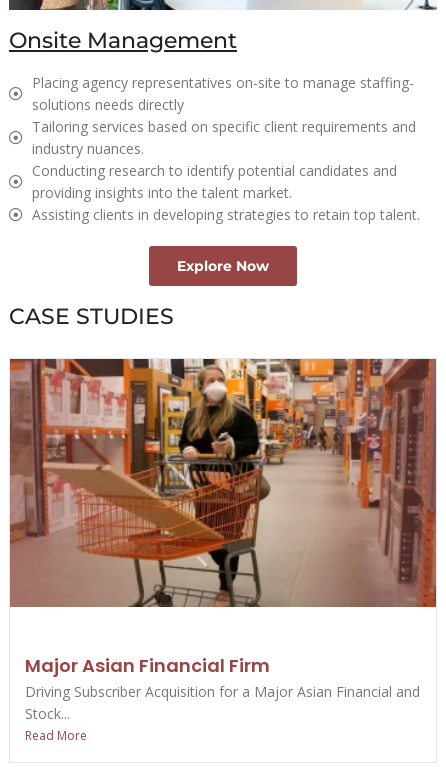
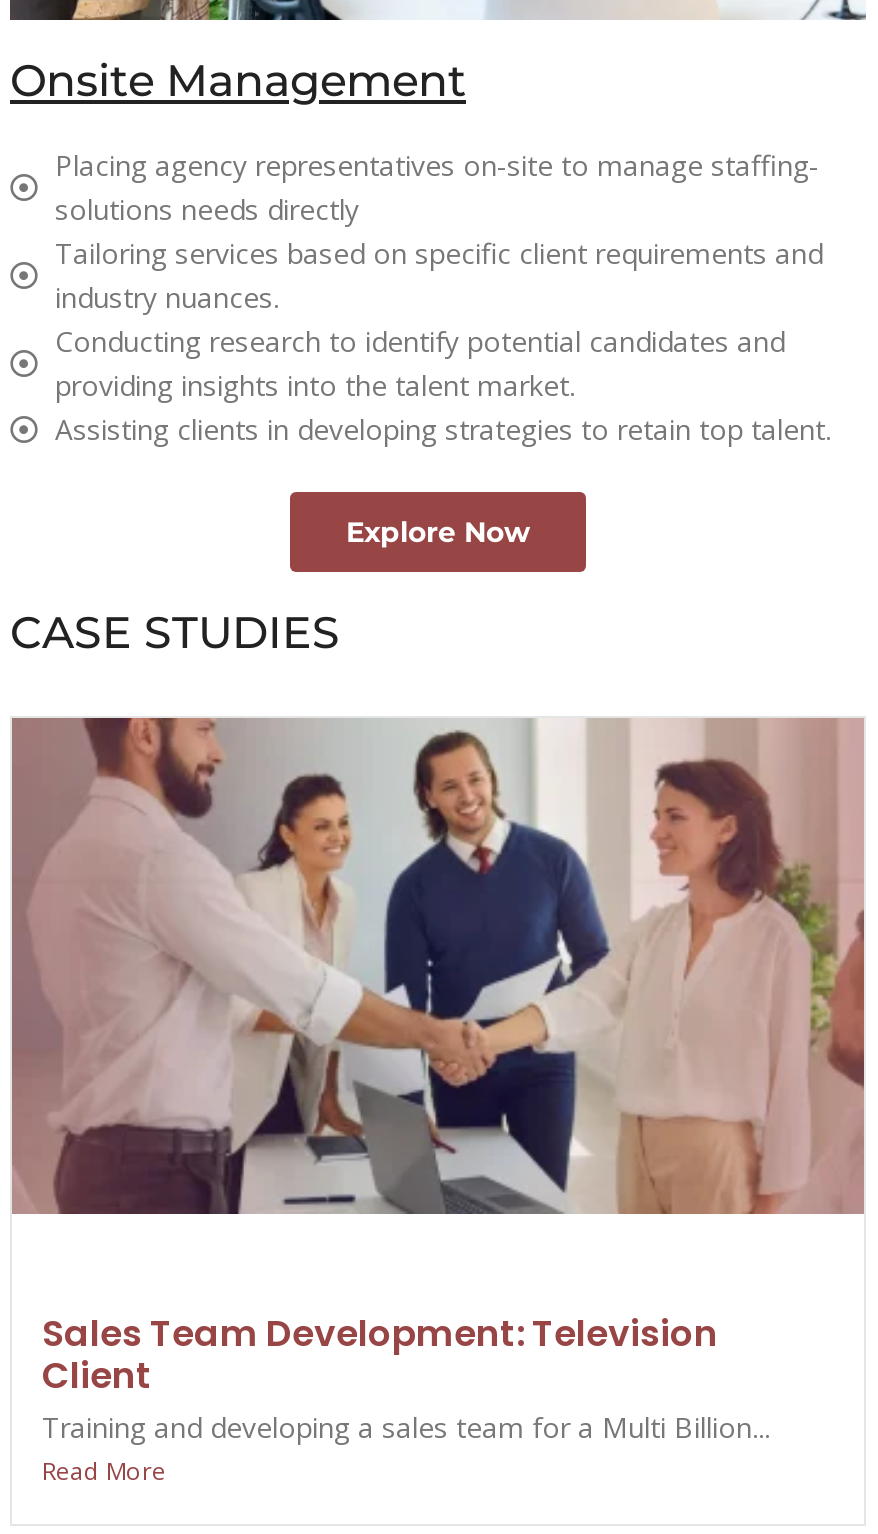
[10,358,436,608] [image] -> [12,716,866,1216] [image]
[25,653,420,723] Major Asian Financial Firm | Driving Subscriber Acquisition for a Major Asian Financial and | Stock... -> [42,1307,770,1445] Sales Team Development: Television | Client | Training and developing a sales team for a Multi Billion...

